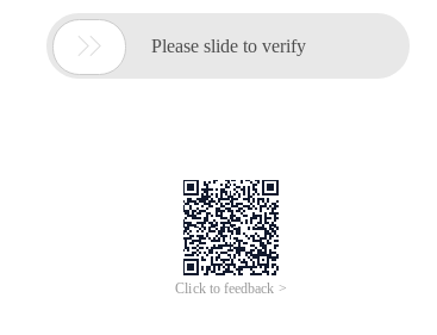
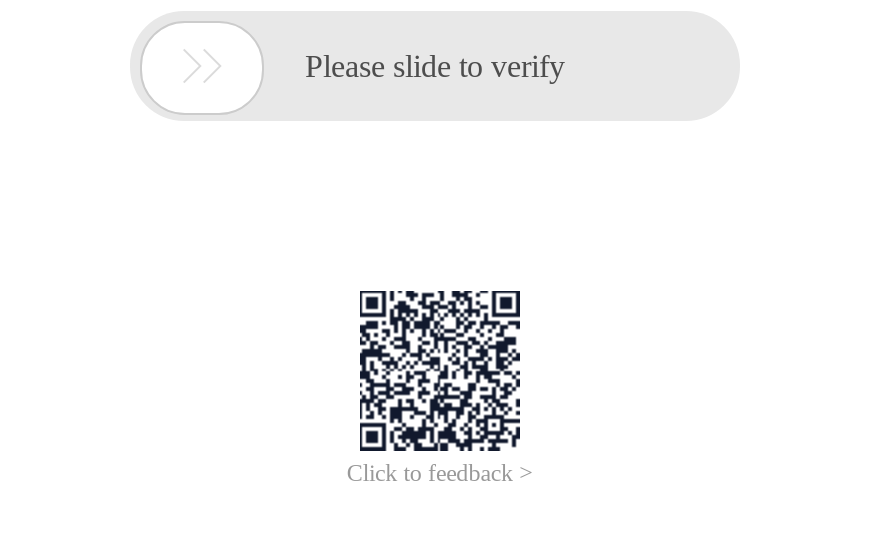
[182,180,280,277] [image] -> [358,289,522,453] [image]

